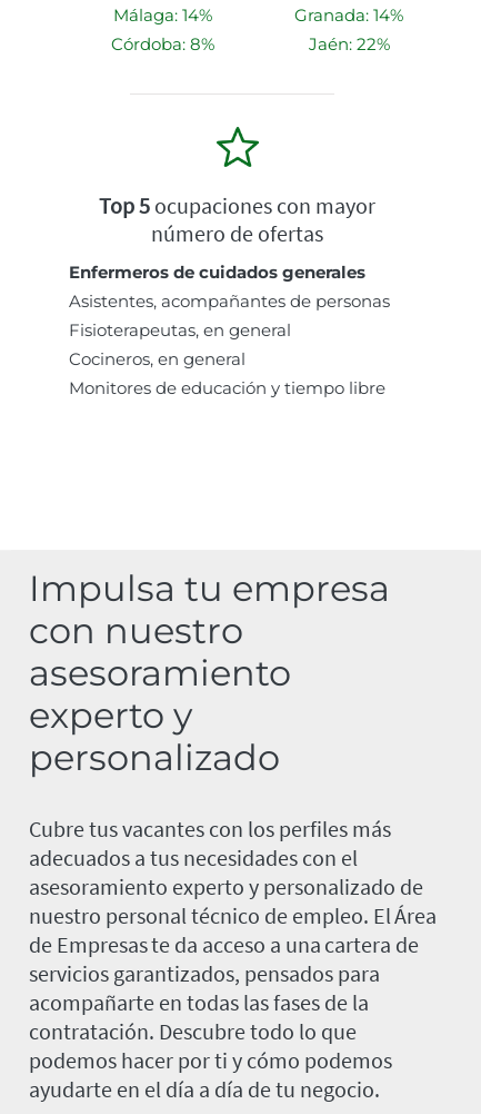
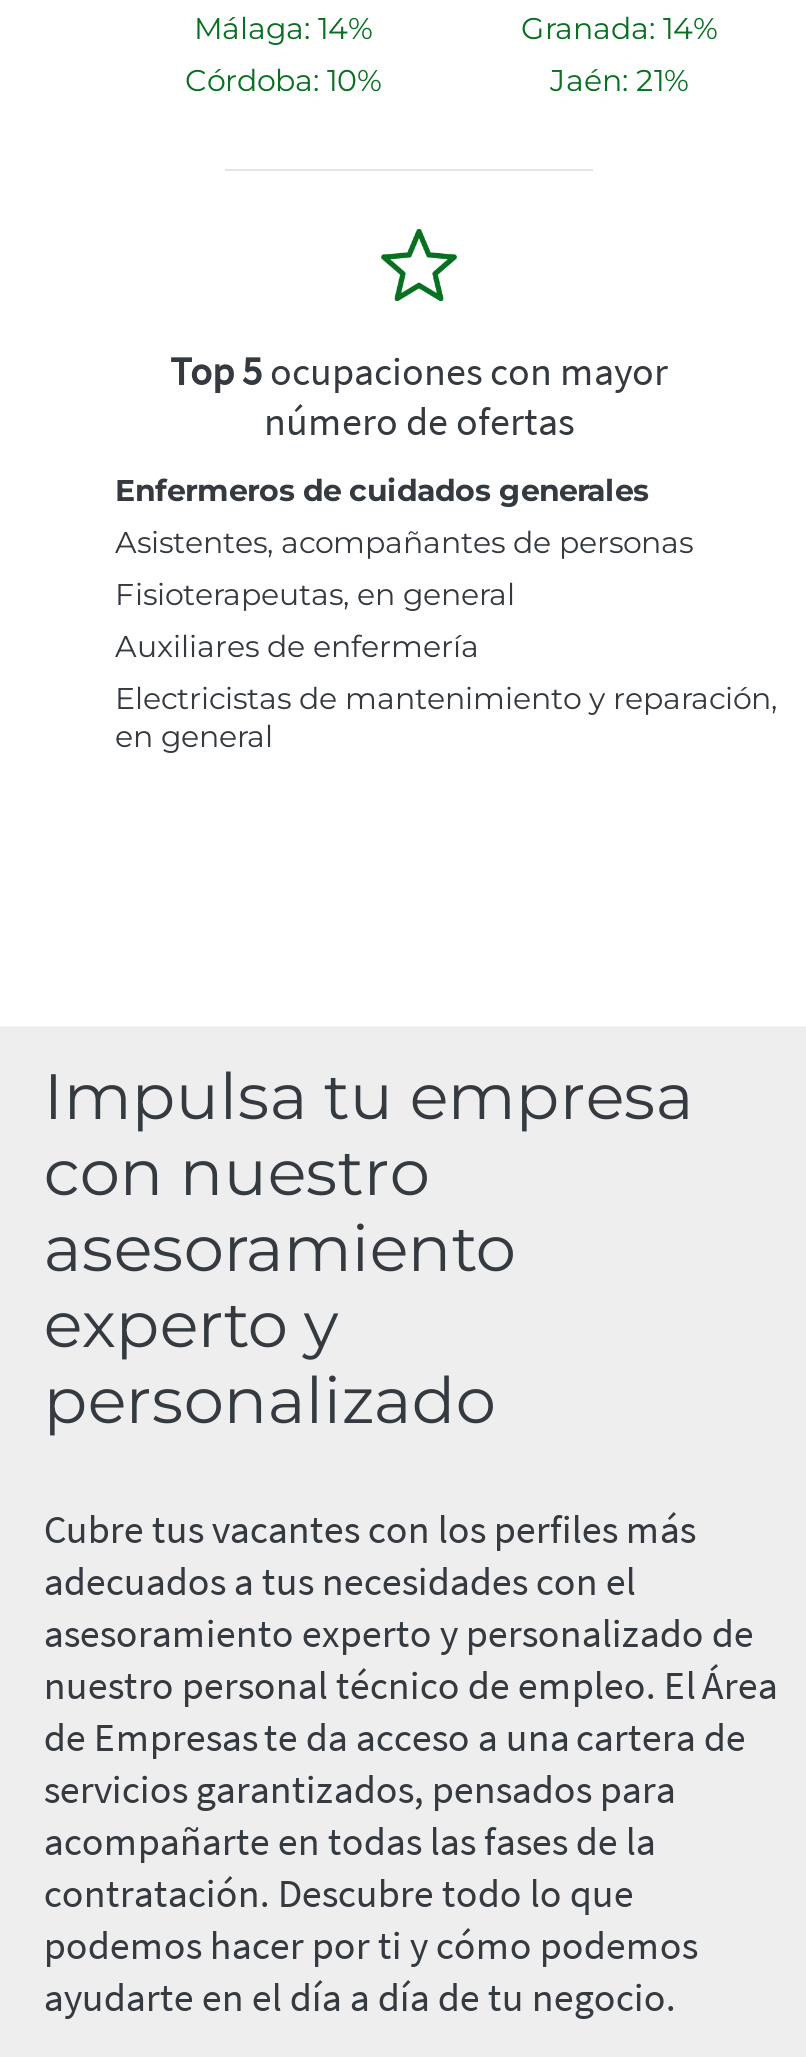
[111,34,214,55] Córdoba: 8% -> [185,60,381,98] Córdoba: 10%
[308,34,389,55] Jaén: 22% -> [550,60,688,98] Jaén: 21%
[69,349,385,399] Cocineros, en general | Monitores de educación y tiempo libre -> [115,626,777,754] Auxiliares de enfermería | Electricistas de mantenimiento y reparación, | en general

